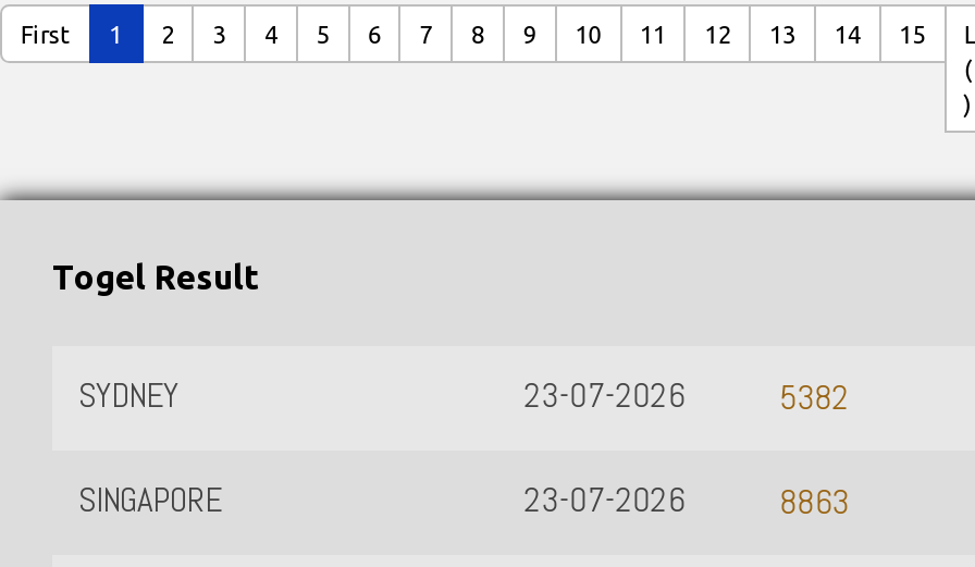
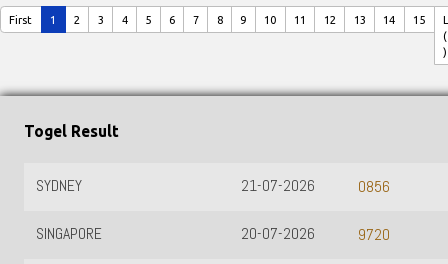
[524,375,685,419] 23-07-2026 -> [241,176,315,196] 21-07-2026
[780,376,849,420] 5382 -> [358,177,390,197] 0856
[524,480,685,523] 23-07-2026 -> [241,224,315,244] 20-07-2026
[780,481,849,524] 8863 -> [358,225,390,245] 9720

